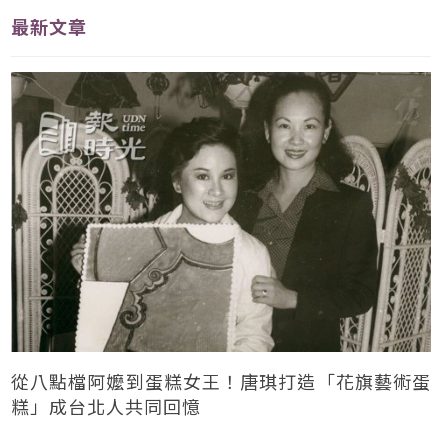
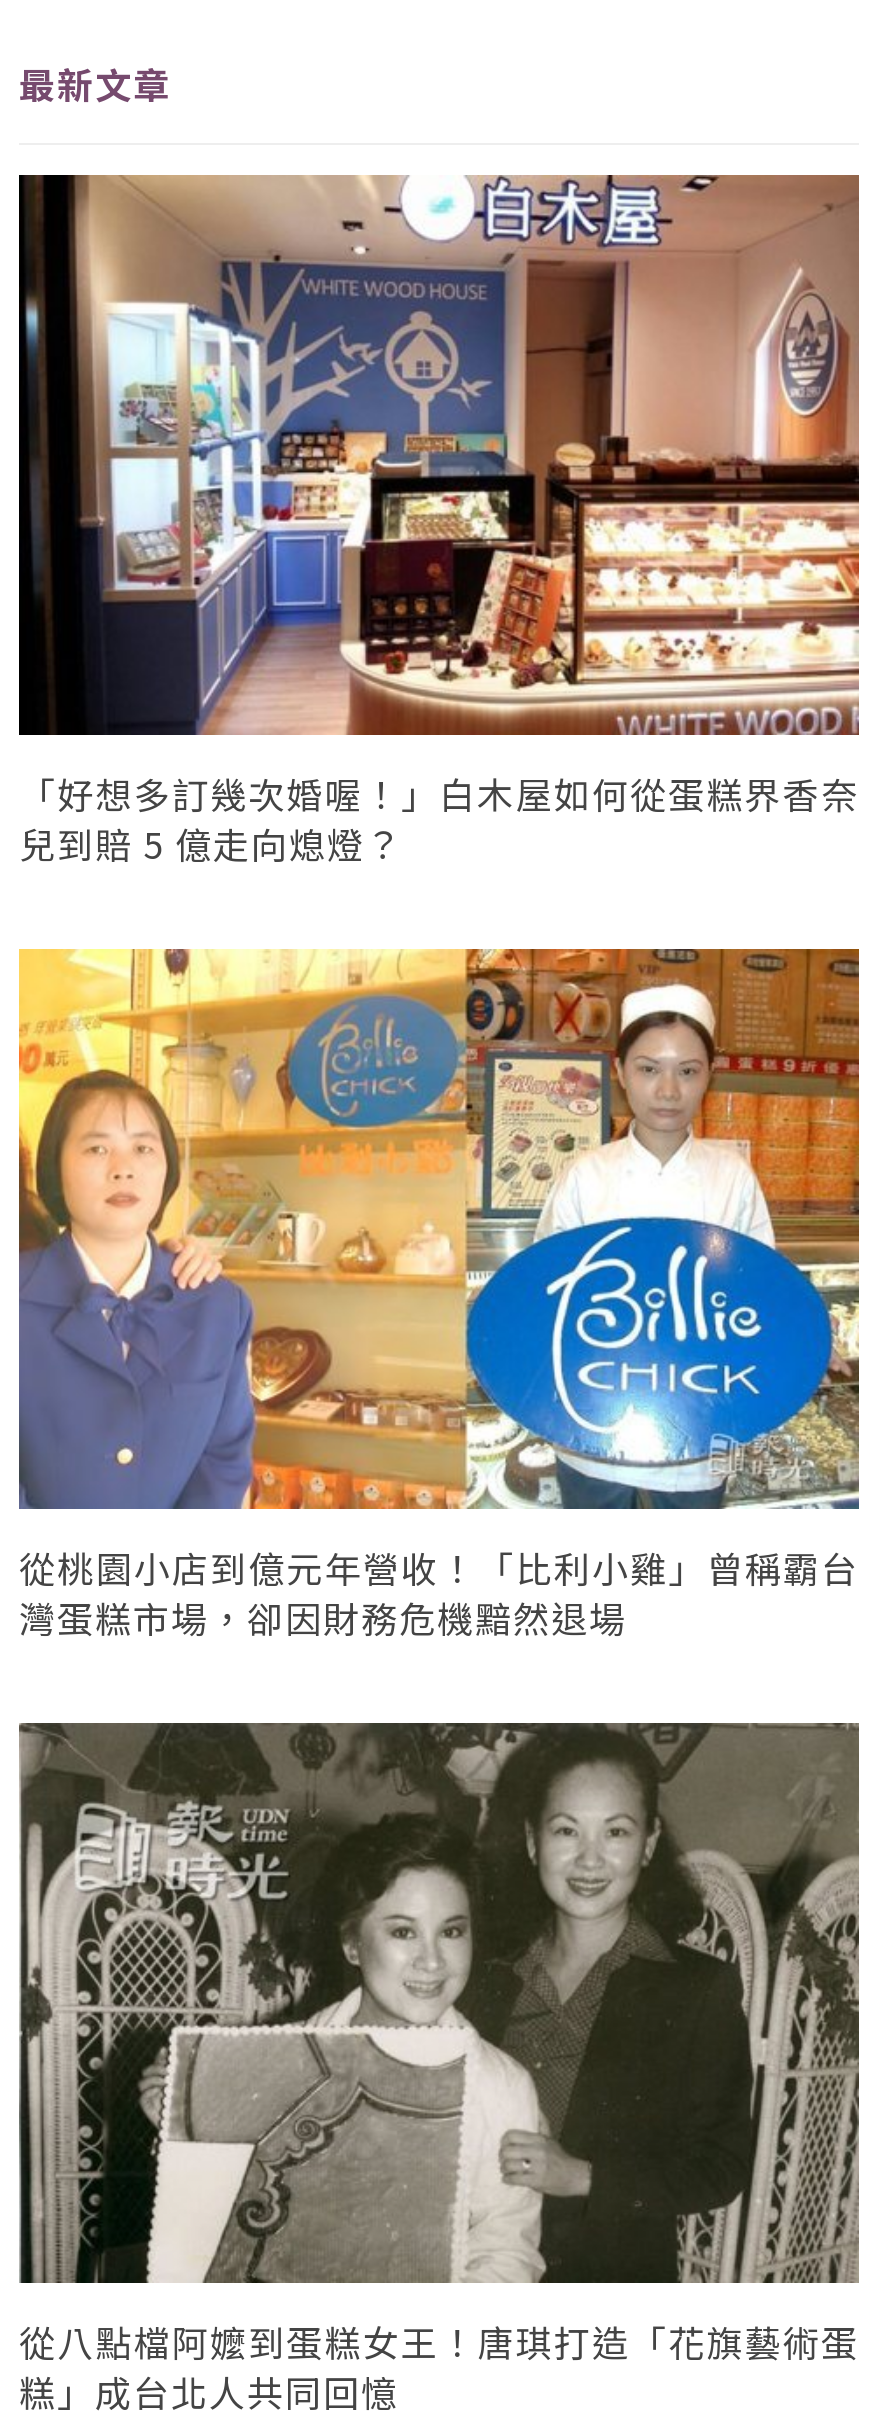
none -> [17,173,861,869] [image] | 「好想多訂幾次婚喔！」白木屋如何從蛋糕界香奈 | 兒到賠 5 億走向熄燈？
none -> [17,947,861,1643] [image] | 從桃園小店到億元年營收！「比利小雞」曾稱霸台 | 灣蛋糕市場，卻因財務危機黯然退場

